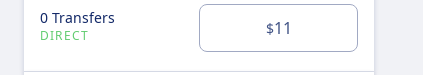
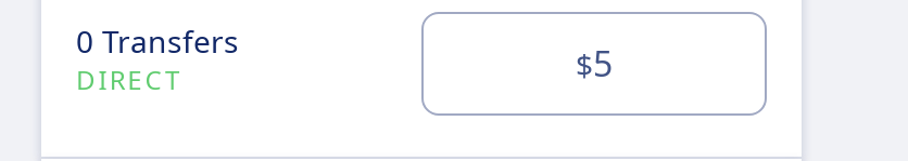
[265,17,291,39] $11 -> [576,39,613,87] $5

